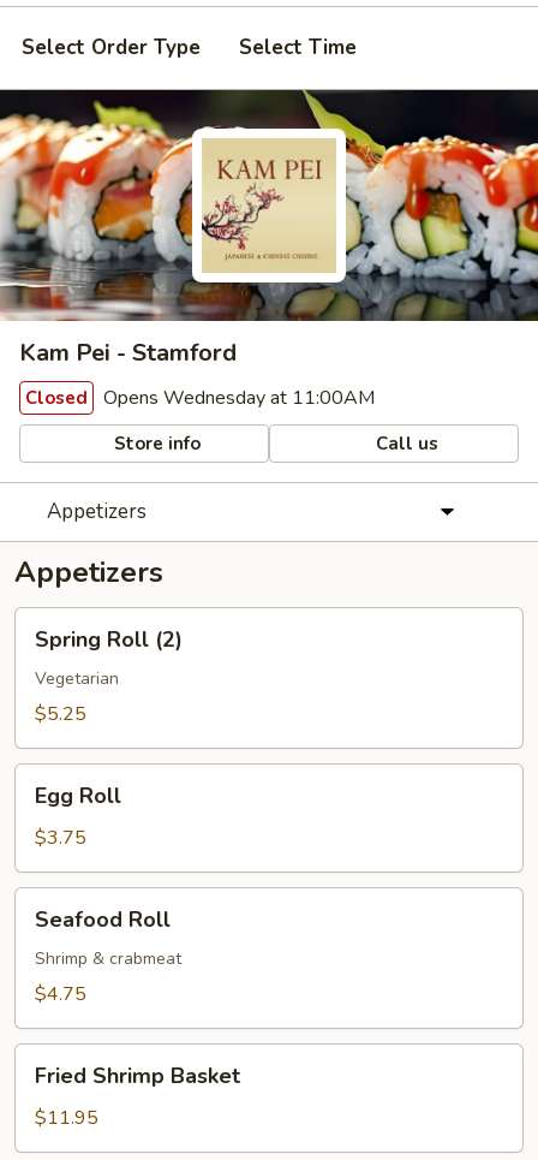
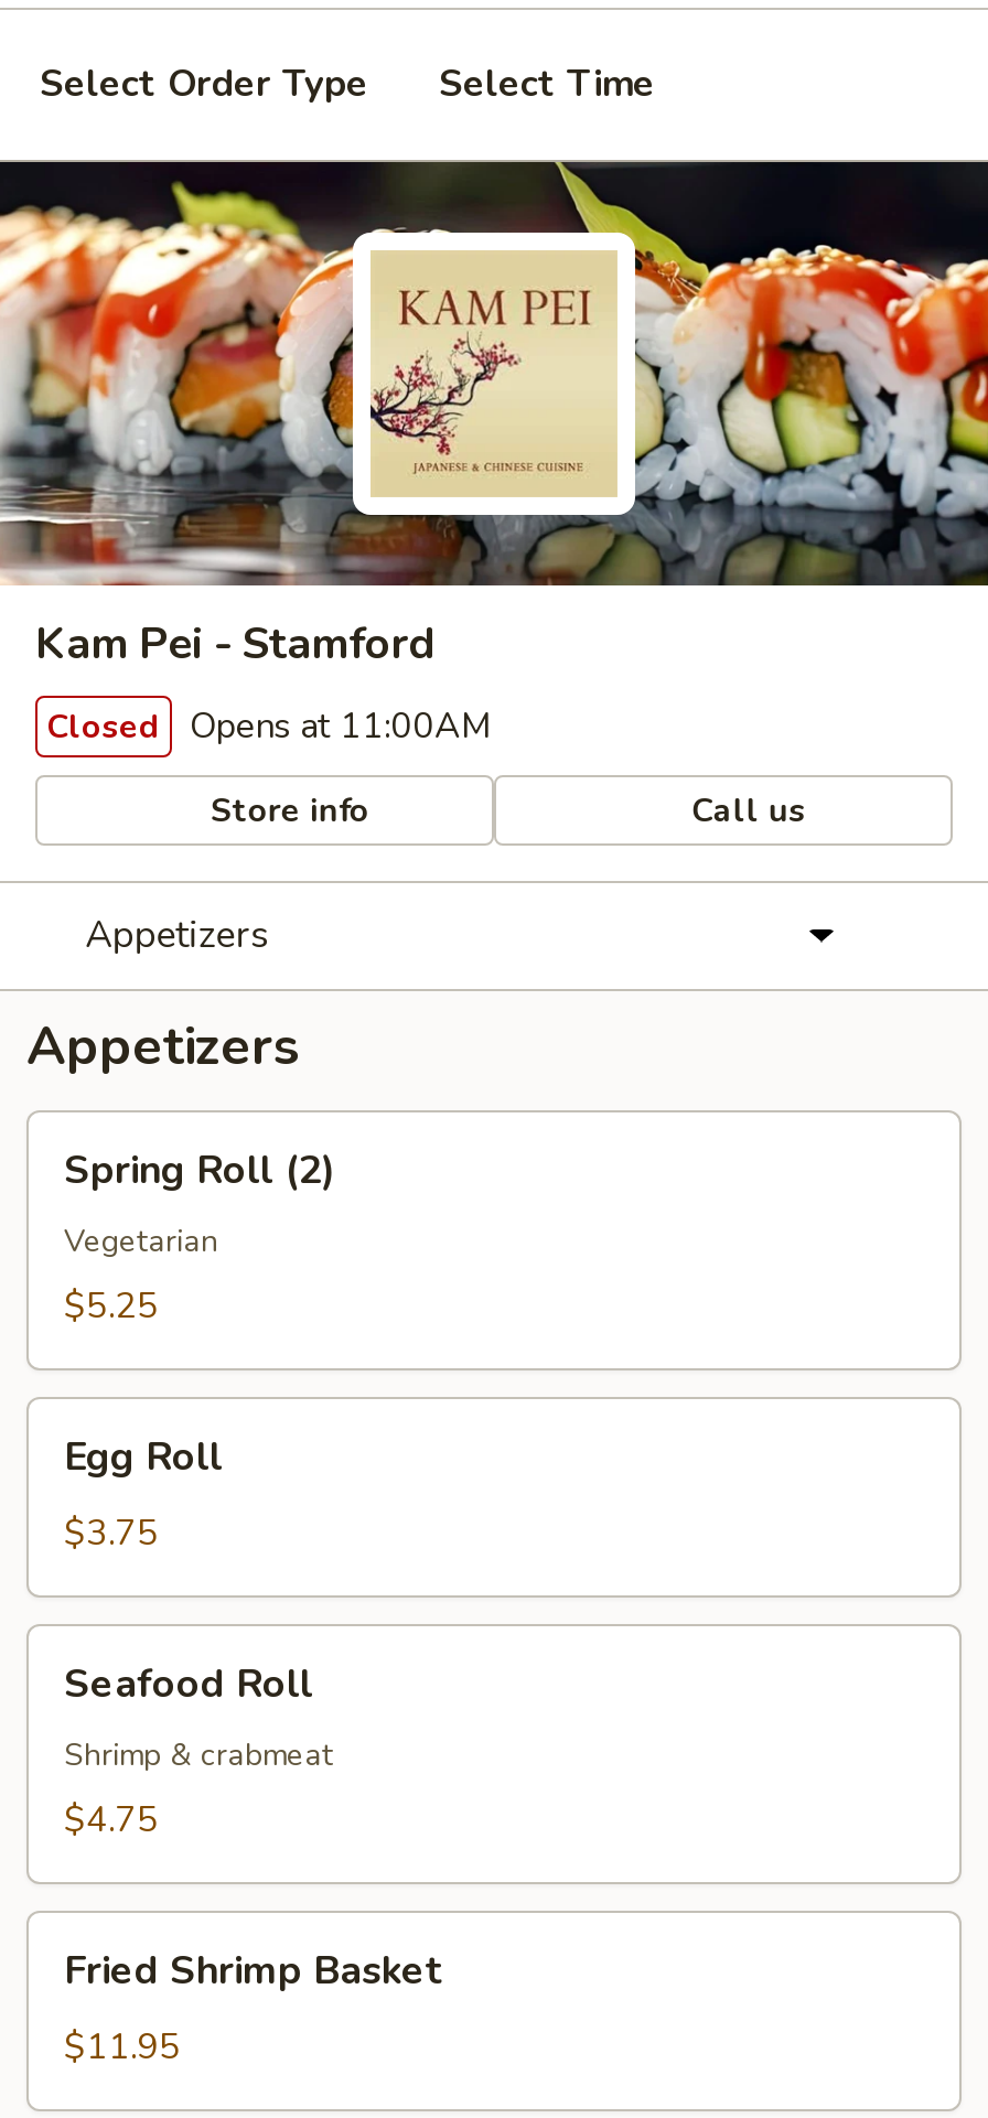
[25,385,375,411] Closed Opens Wednesday at 11:00AM -> [46,702,492,751] Closed Opens at 11:00AM

